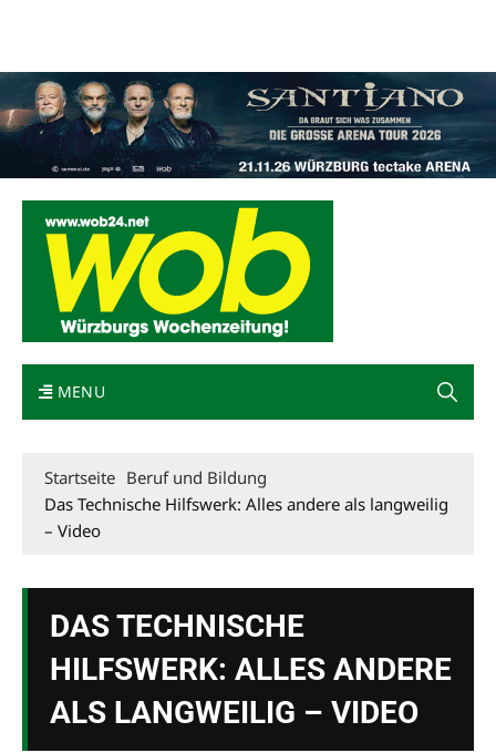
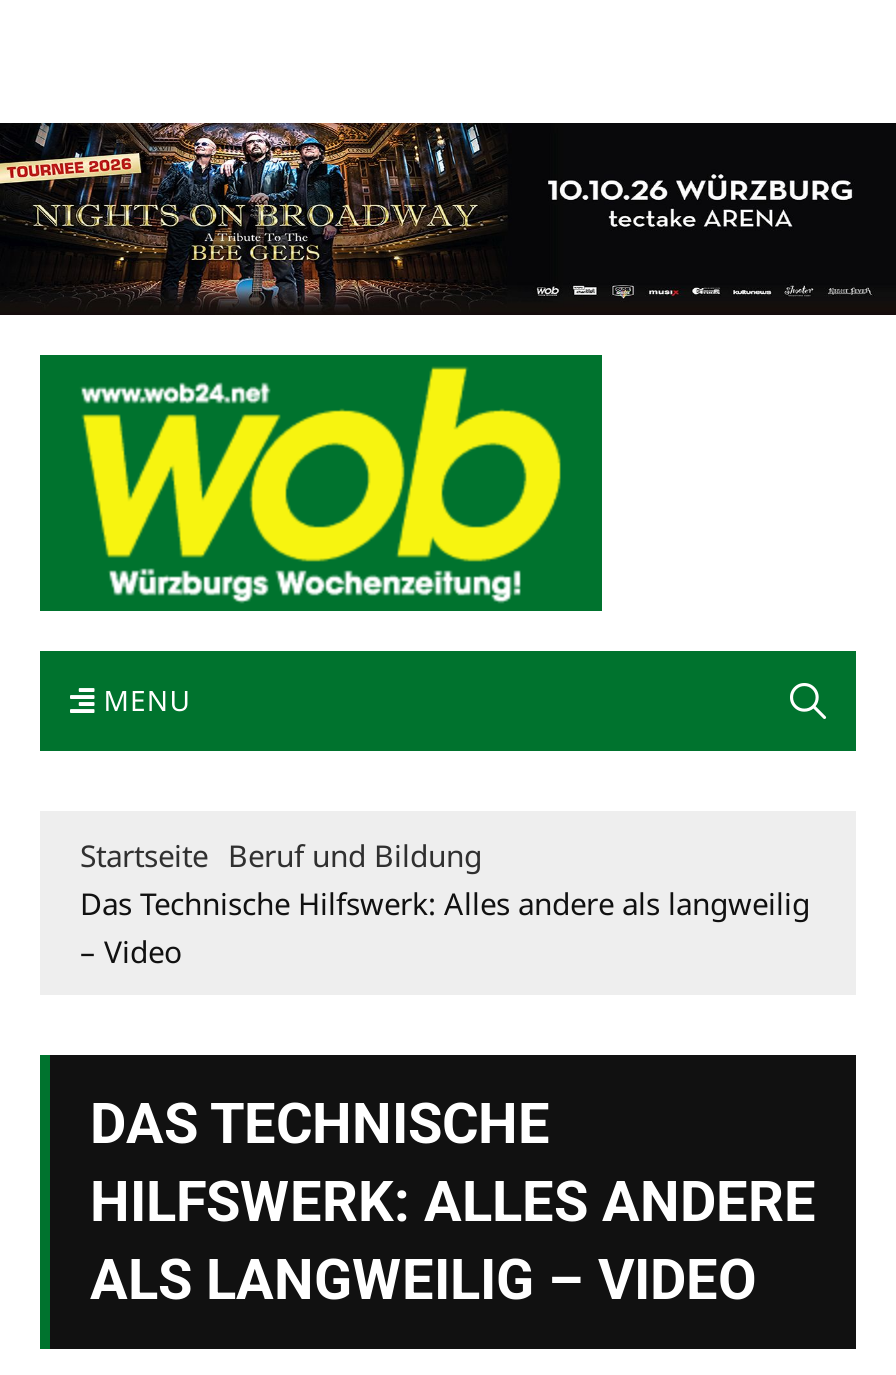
[3,71,493,178] [image] -> [6,121,890,315] [image]

